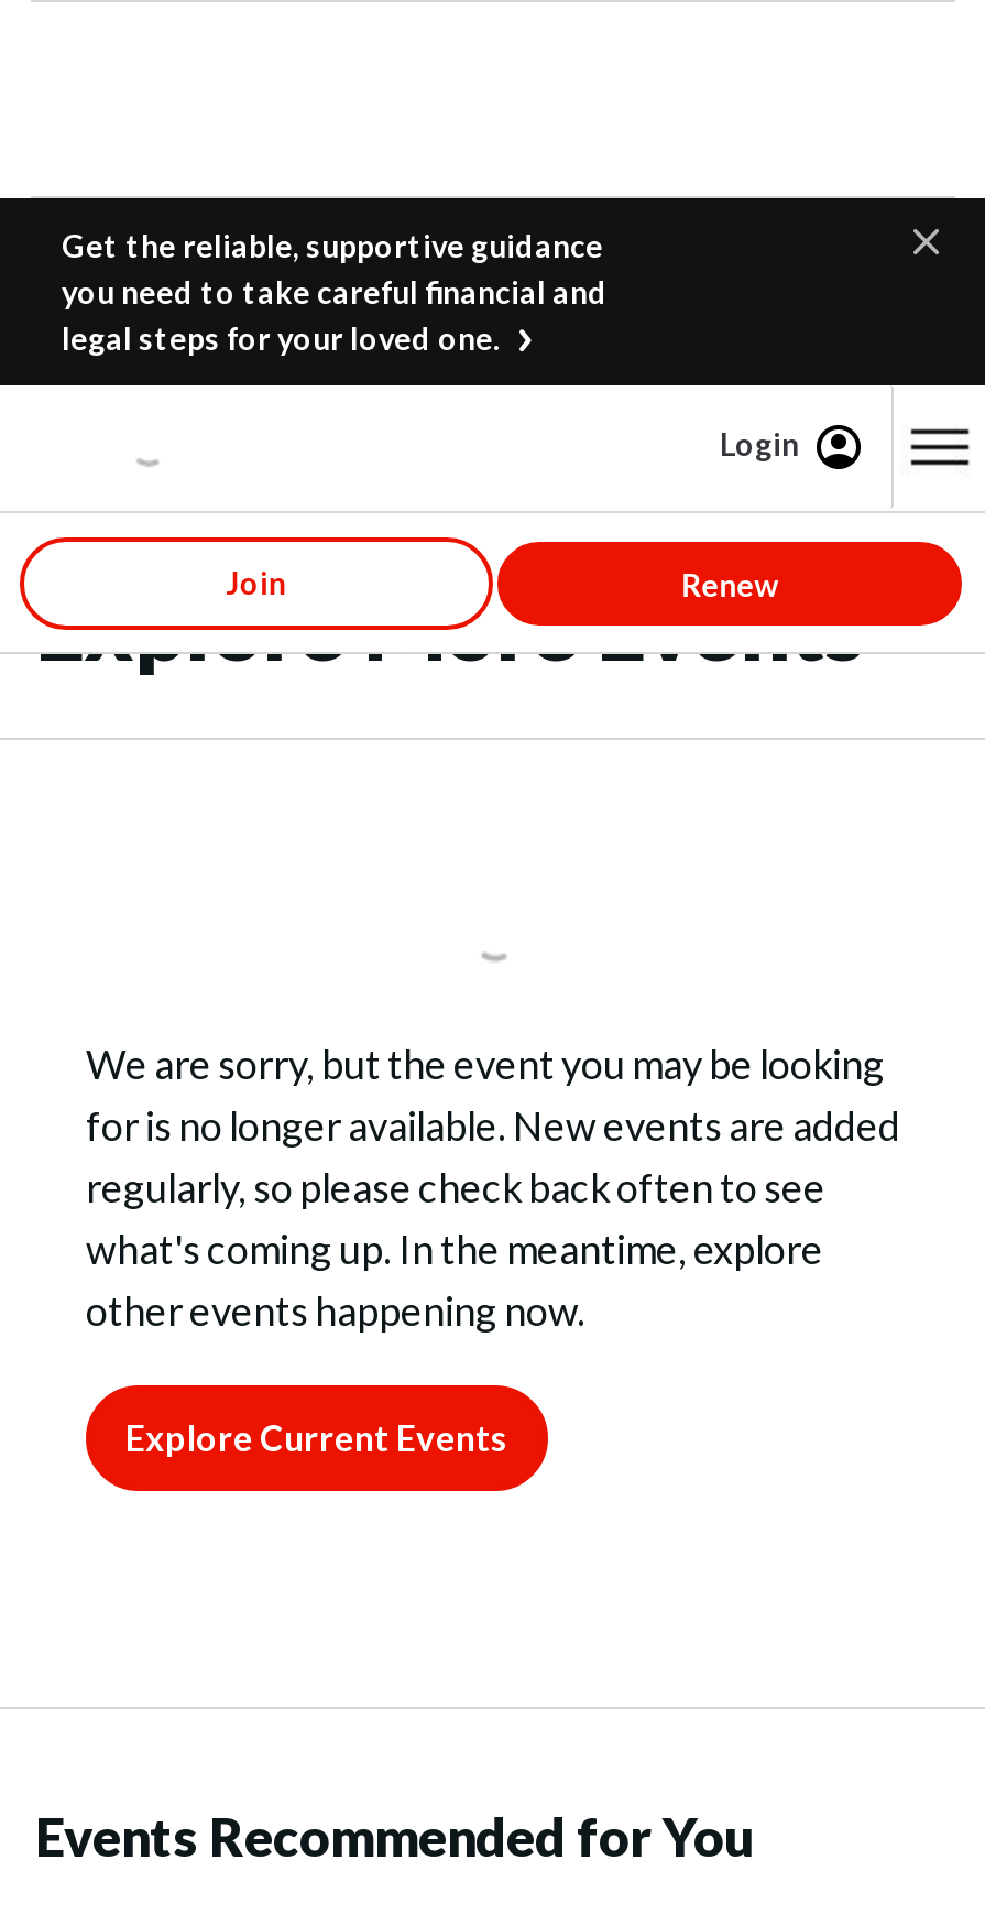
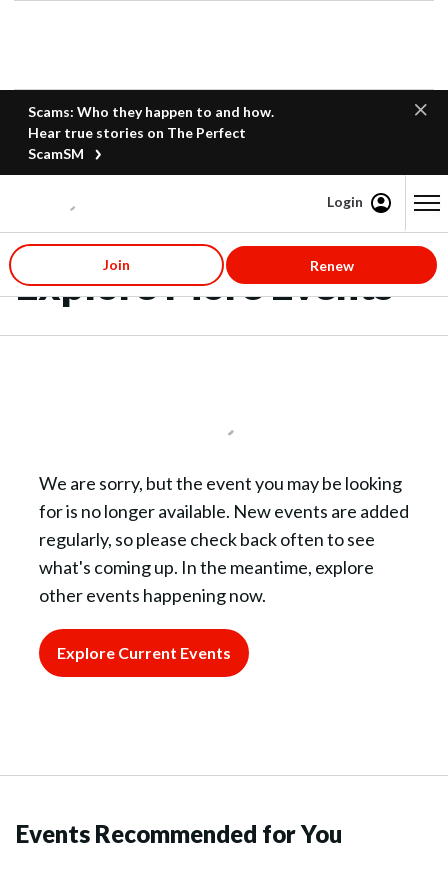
[62,227,608,357] Get the reliable, supportive guidance | you need to take careful financial and | legal steps for your loved one. -> [28,103,274,162] Scams: Who they happen to and how. | Hear true stories on The Perfect | ScamSM

